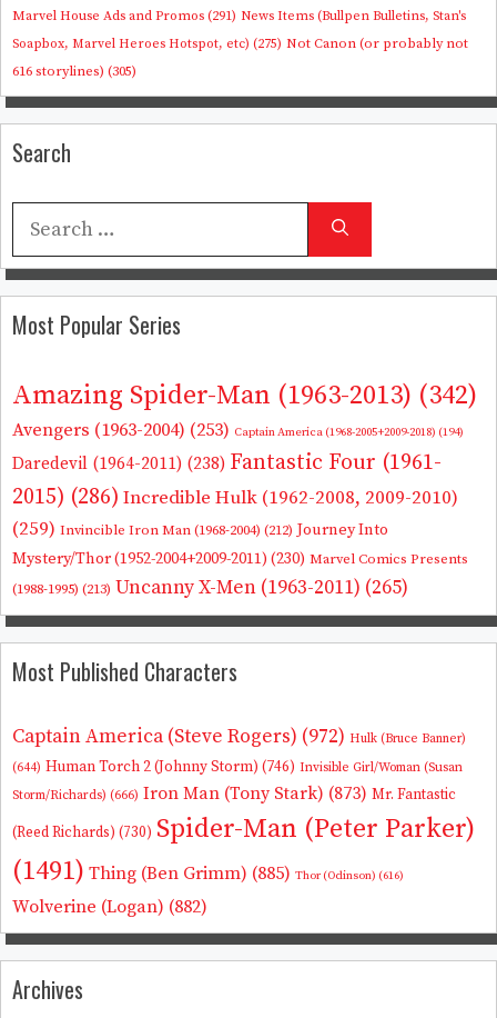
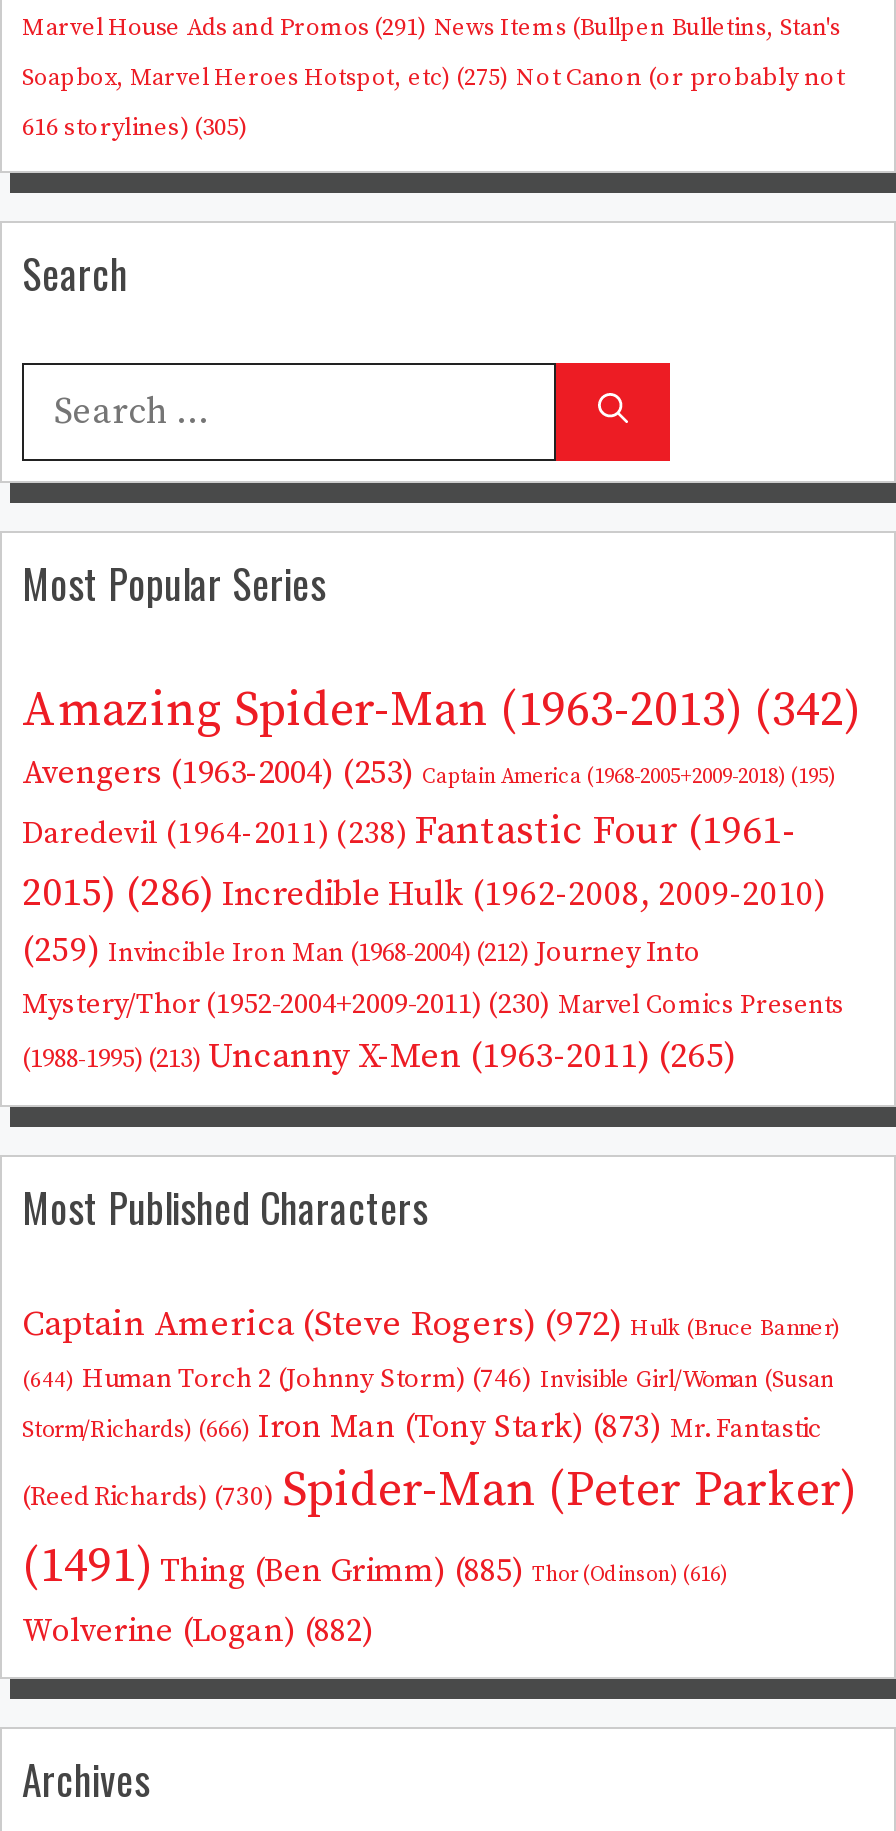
[12,419,464,442] Avengers (1963-2004) (253) Captain America (1968-2005+2009-2018) (194) -> [22,753,836,795] Avengers (1963-2004) (253) Captain America (1968-2005+2009-2018) (195)

